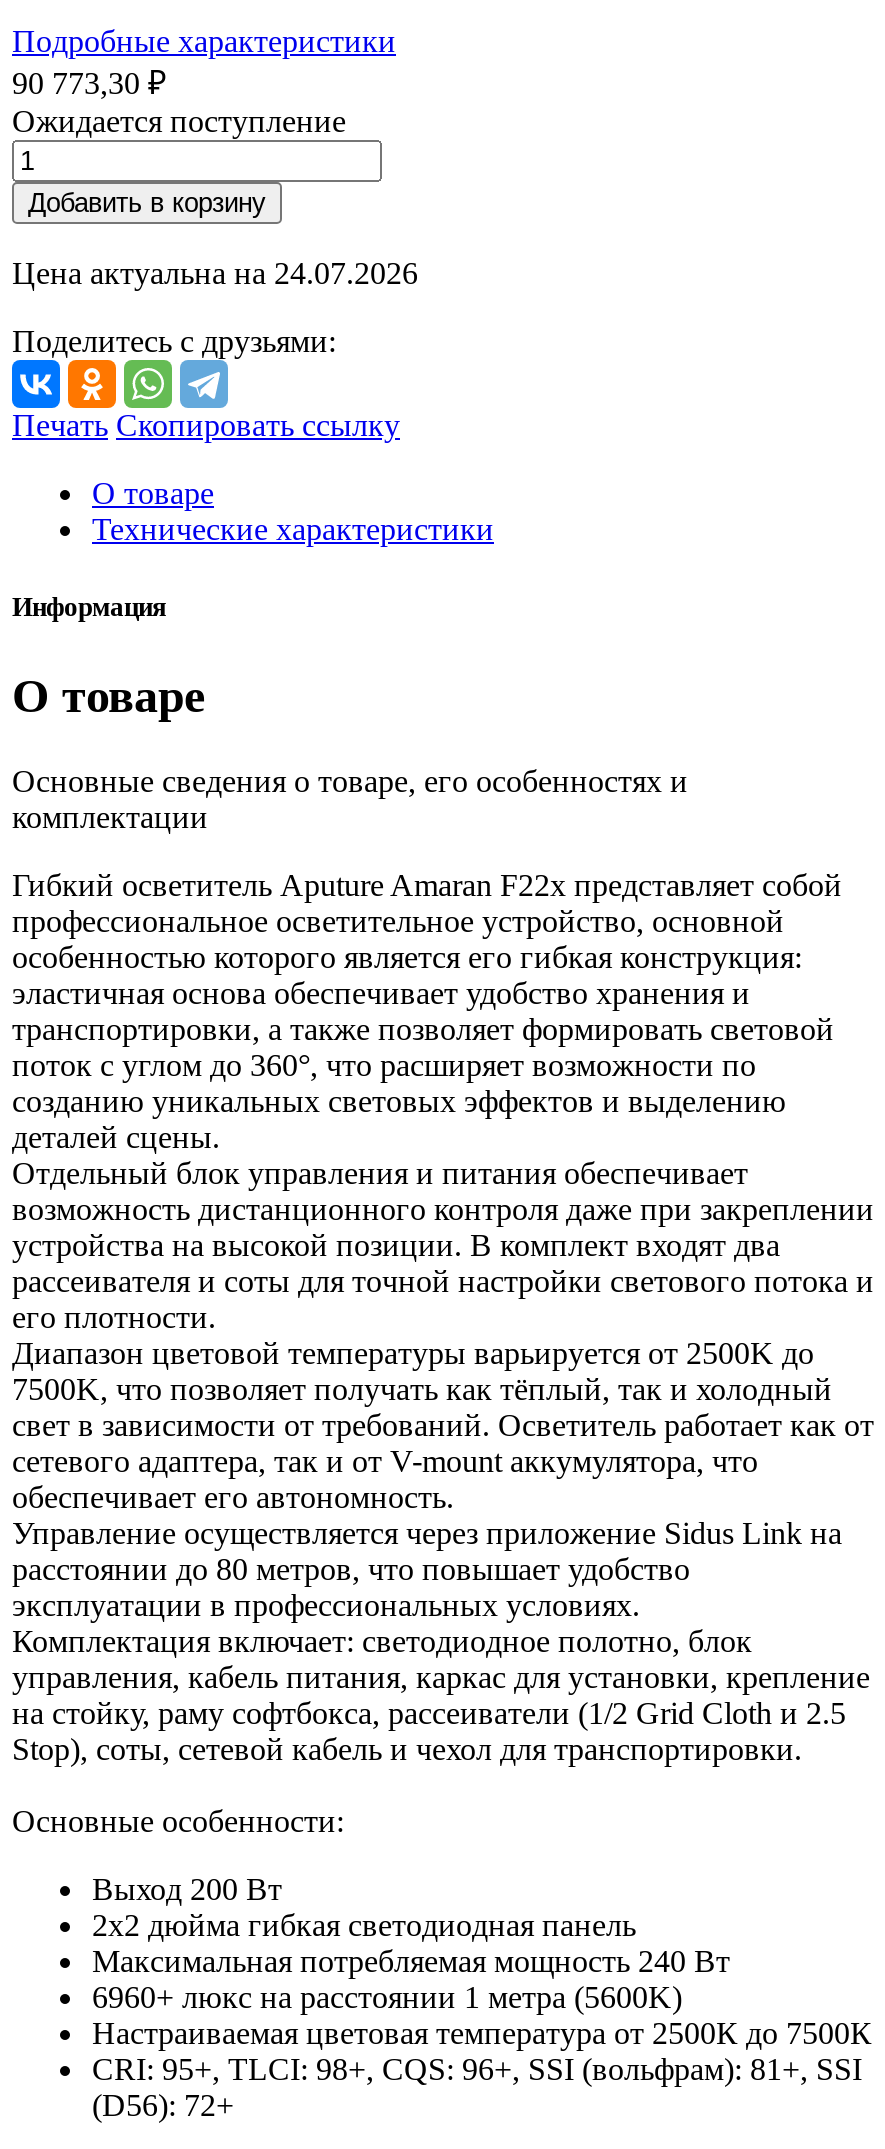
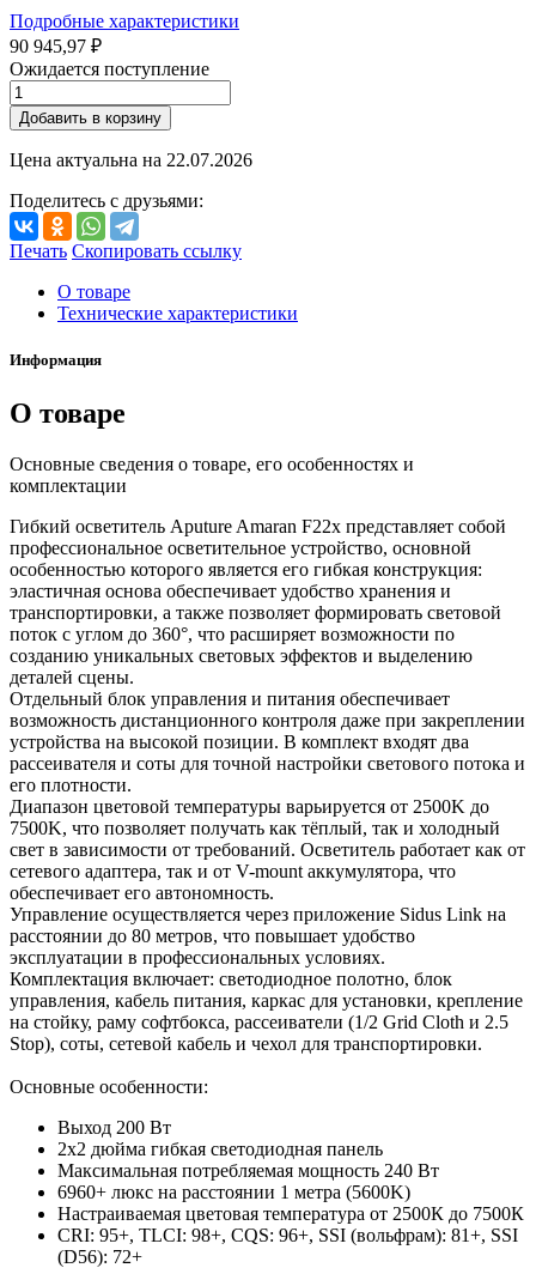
[12,66,166,100] 90 773,30 ₽ -> [10,36,102,57] 90 945,97 ₽
[12,256,418,290] Цена актуальна на 24.07.2026 -> [10,150,252,170] Цена актуальна на 22.07.2026

